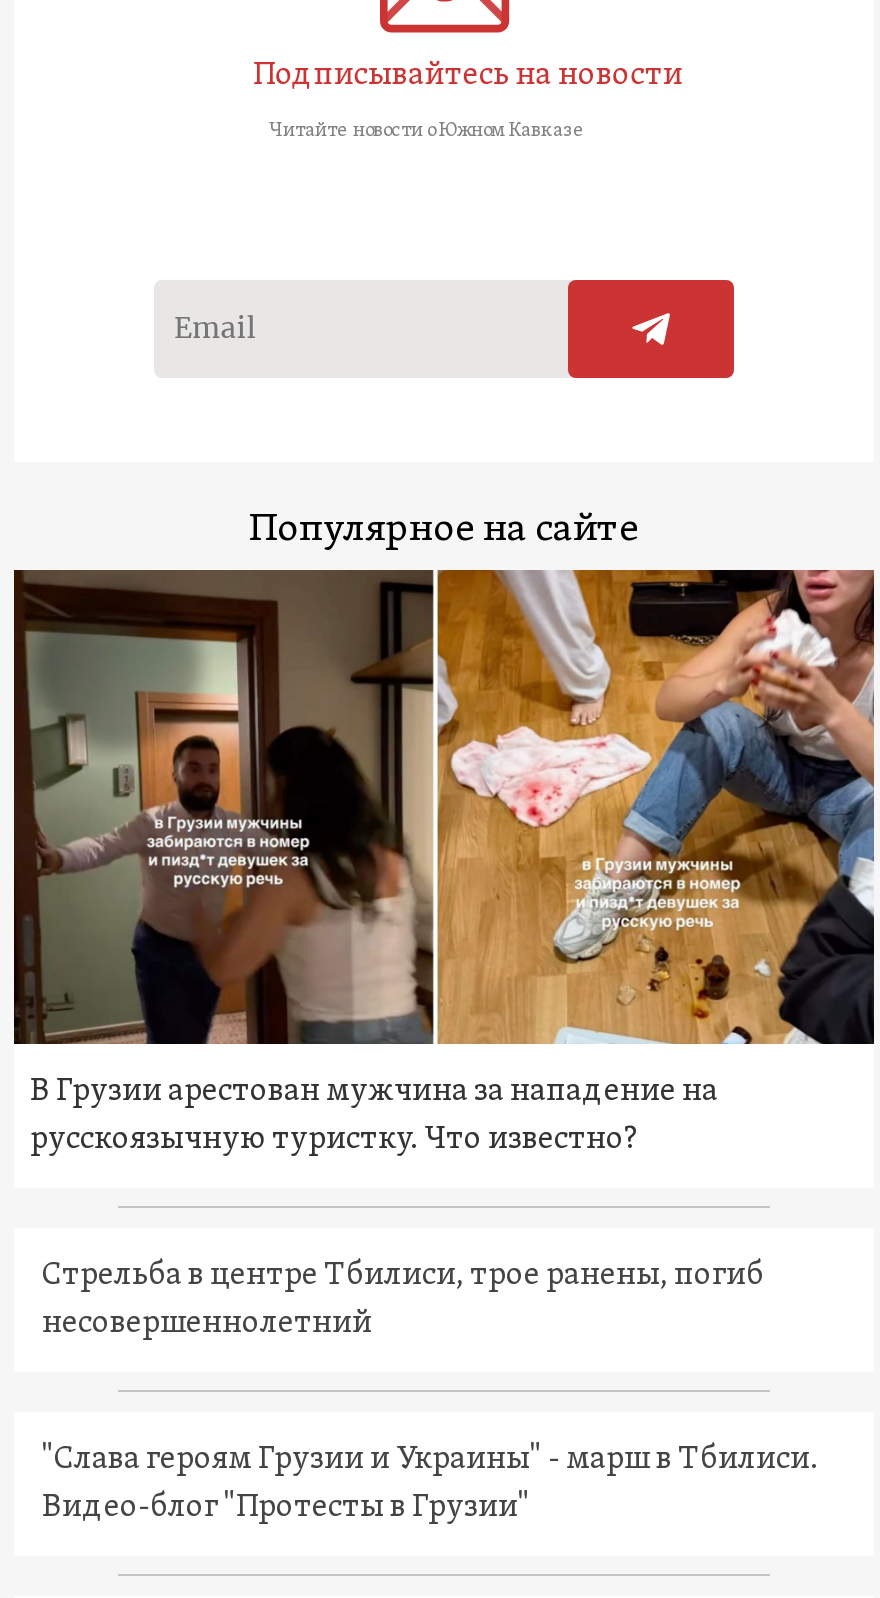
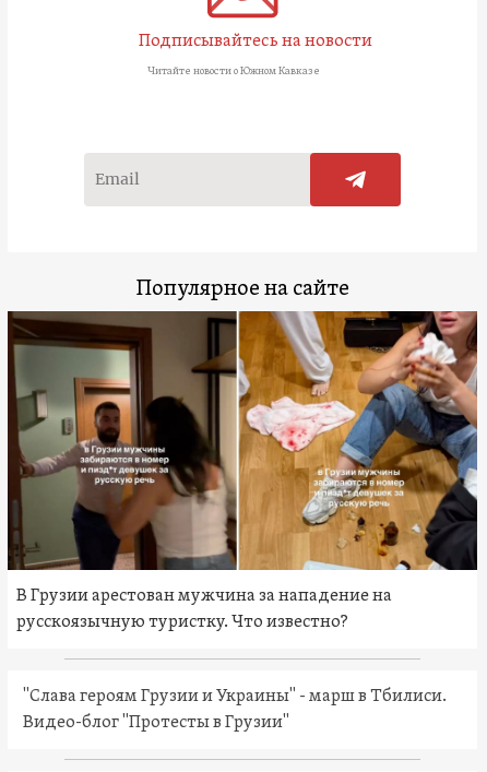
[42,1255,764,1343] Стрельба в центре Тбилиси, трое ранены, погиб | несовершеннолетний -> none

